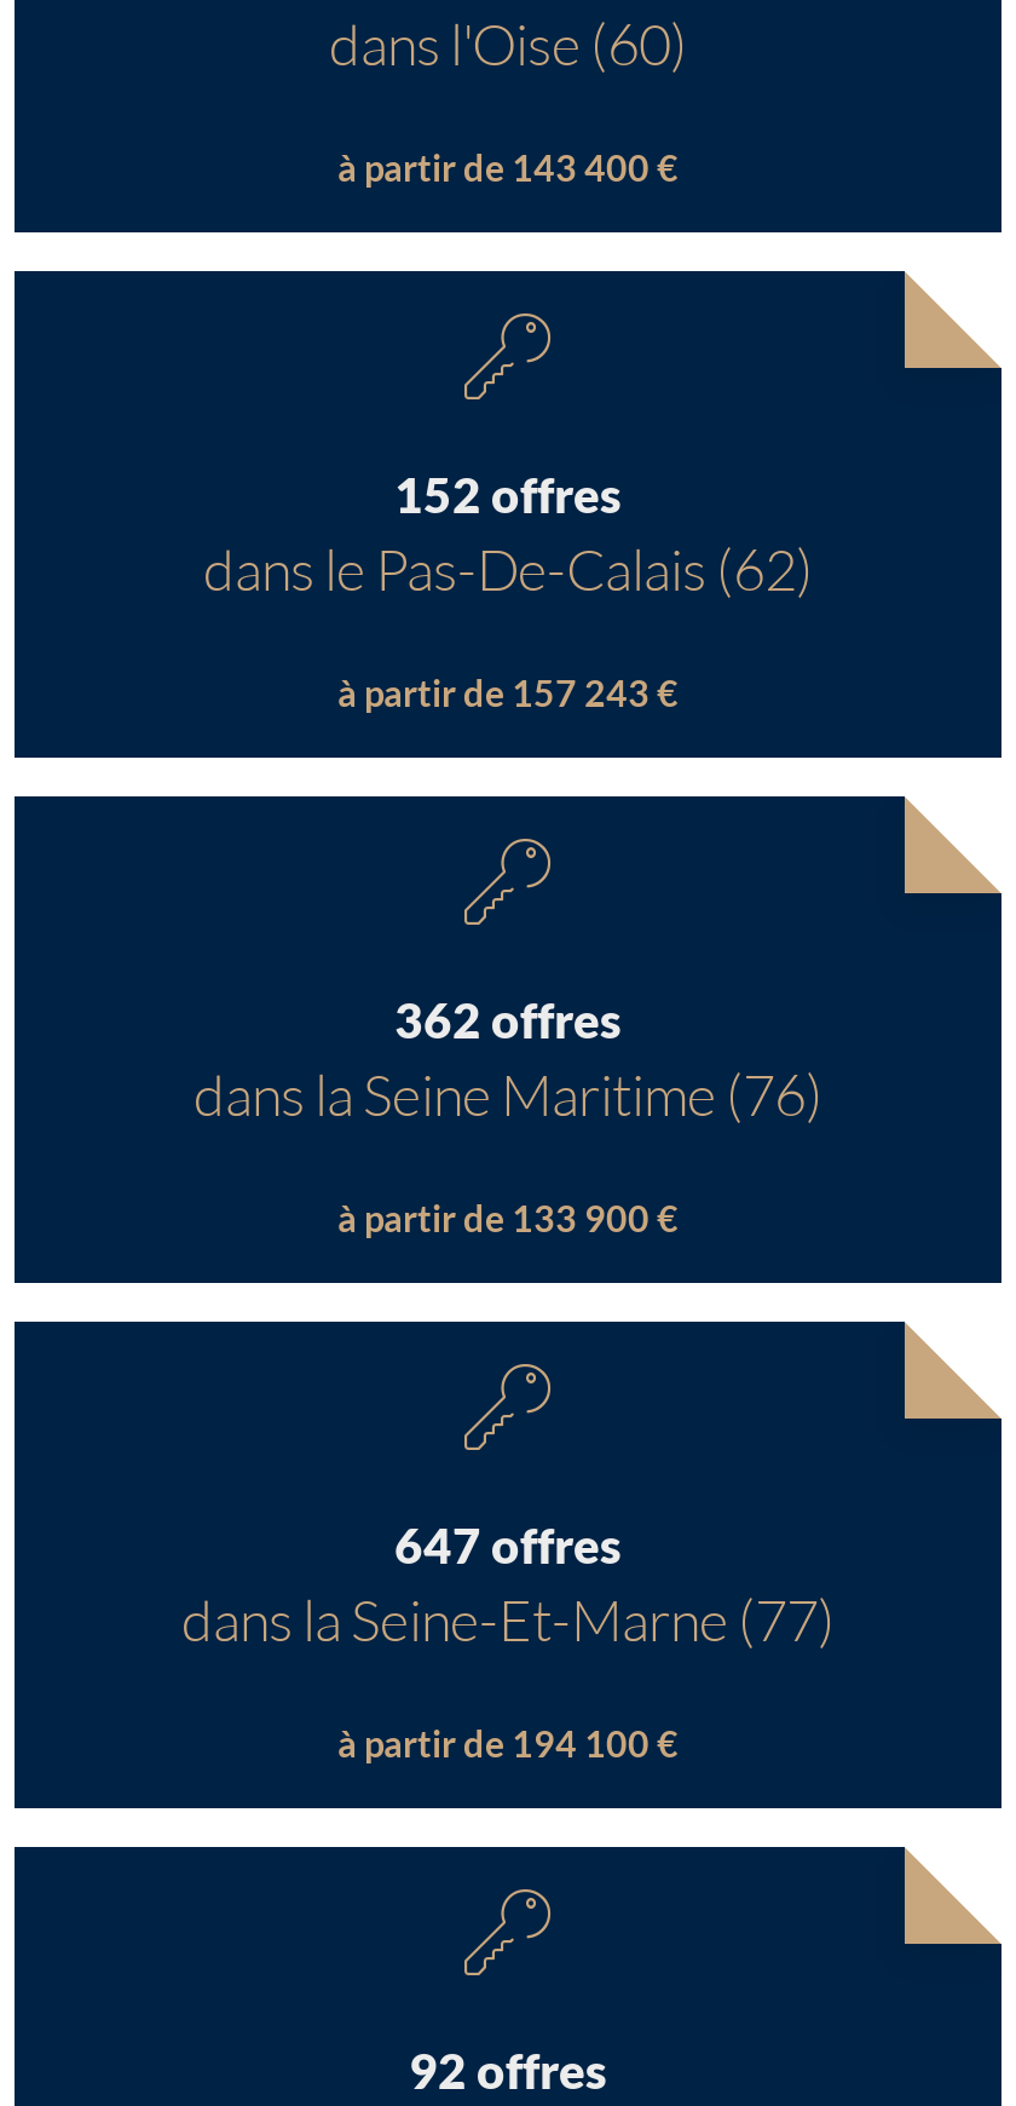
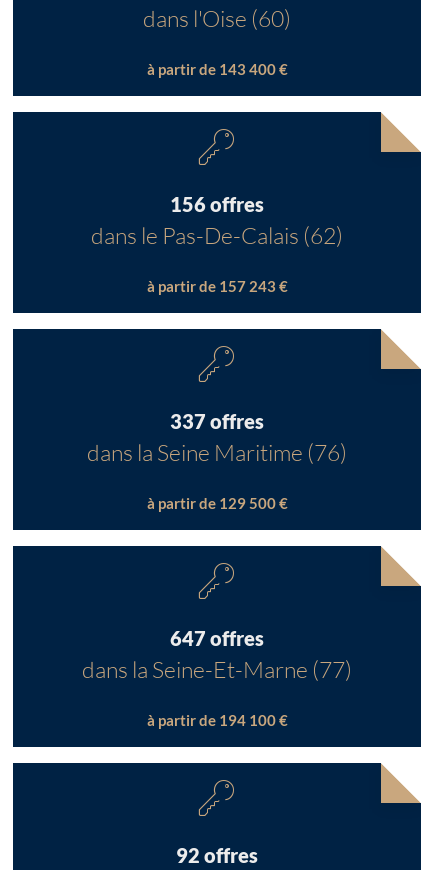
[394,464,622,522] 152 offres -> [170,191,264,215] 156 offres
[394,989,622,1047] 362 offres -> [170,408,264,432] 337 offres
[337,1196,679,1239] à partir de 133 900 € -> [146,494,287,512] à partir de 129 500 €

